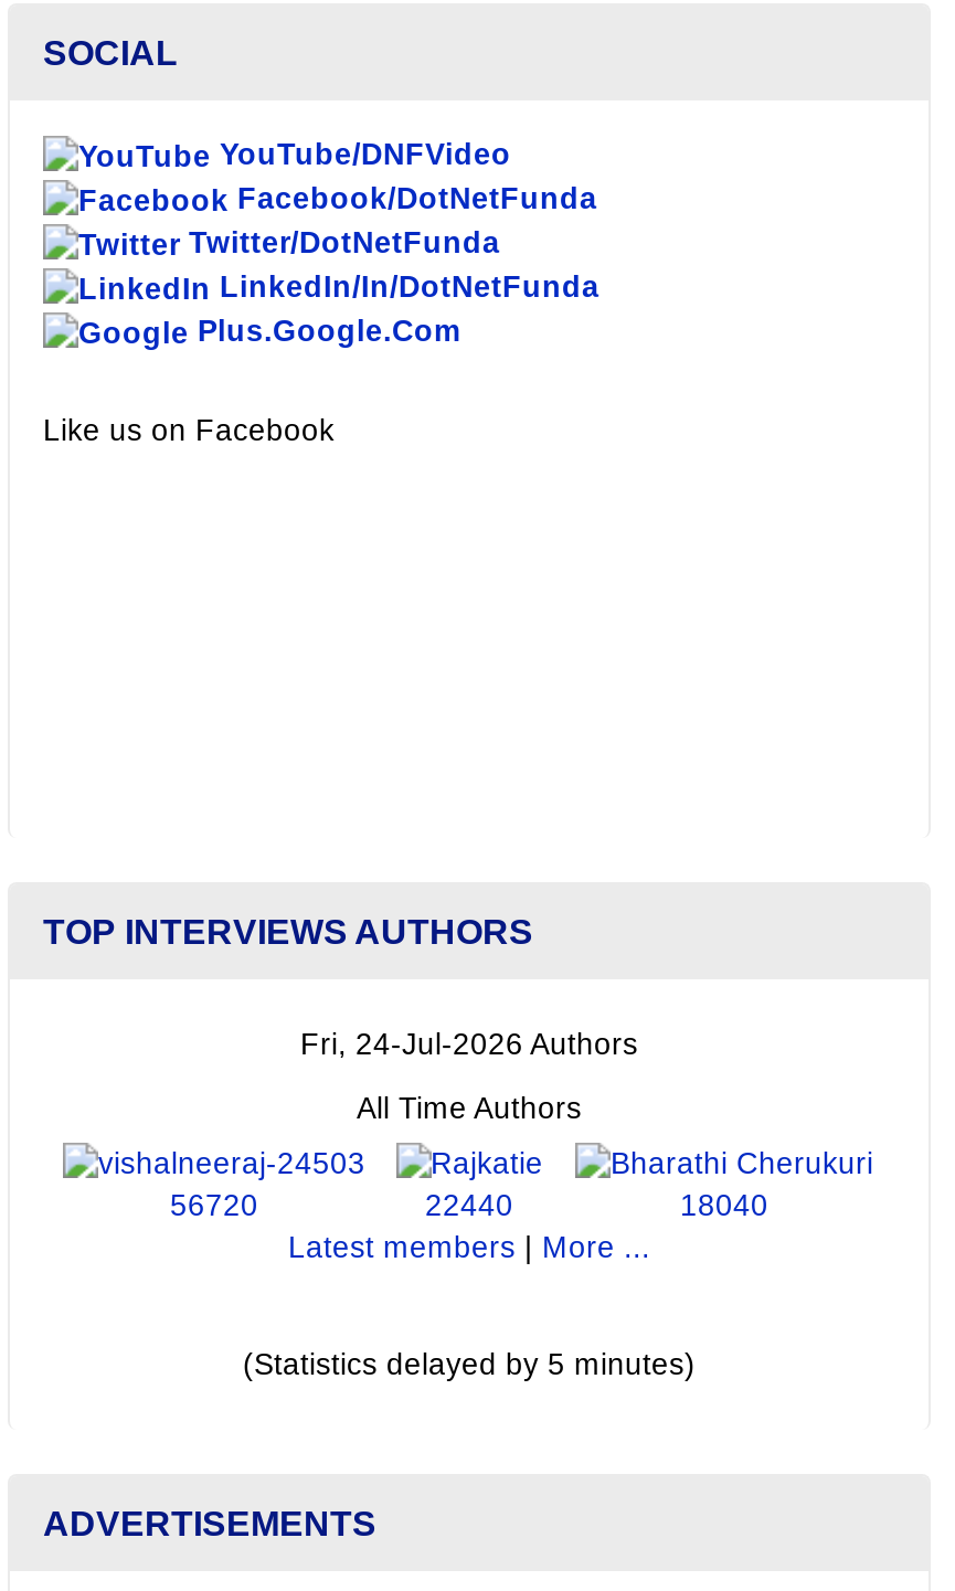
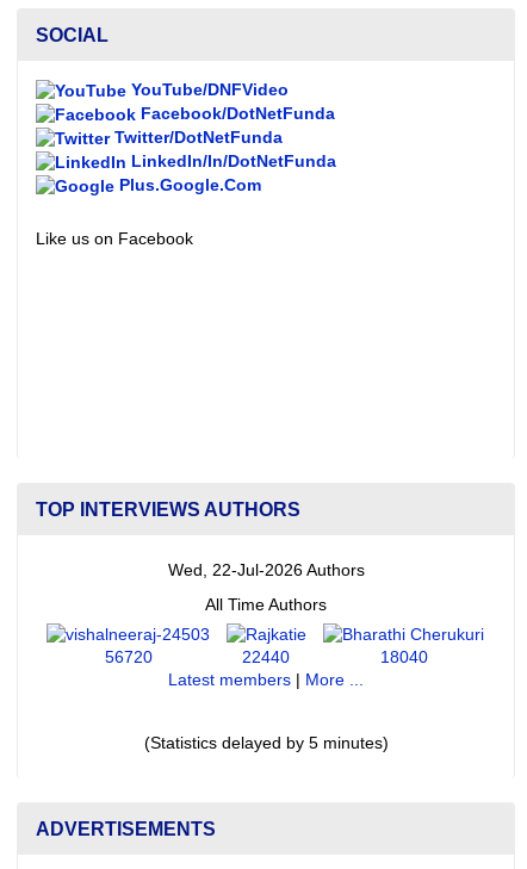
[300,1027,638,1060] Fri, 24-Jul-2026 Authors -> [168,561,364,579] Wed, 22-Jul-2026 Authors

